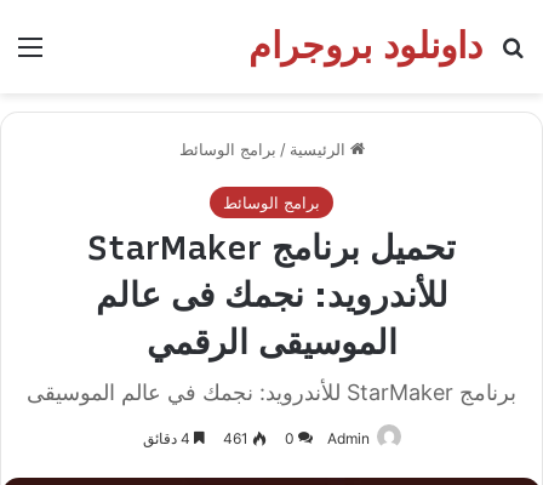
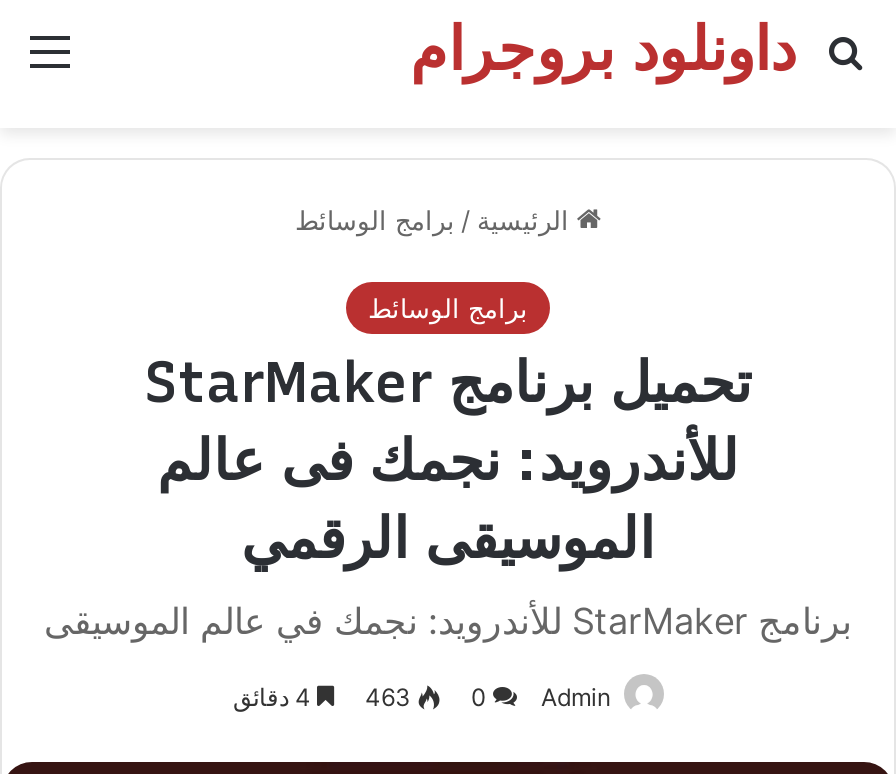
[222,429,248,447] 461 -> [365,682,411,712] 463

